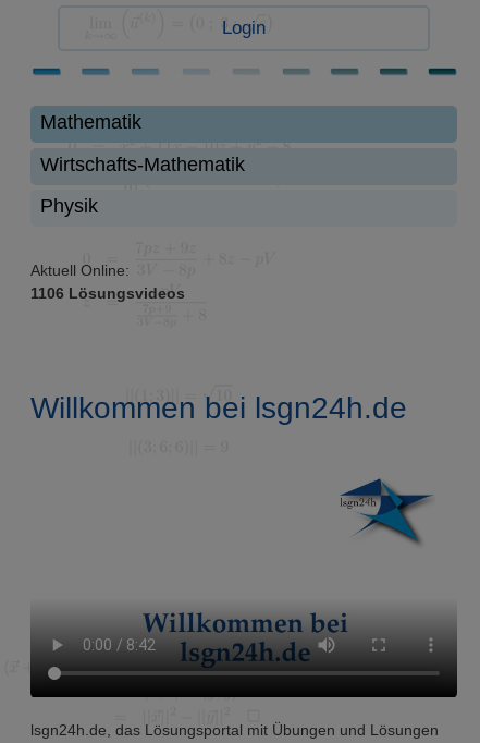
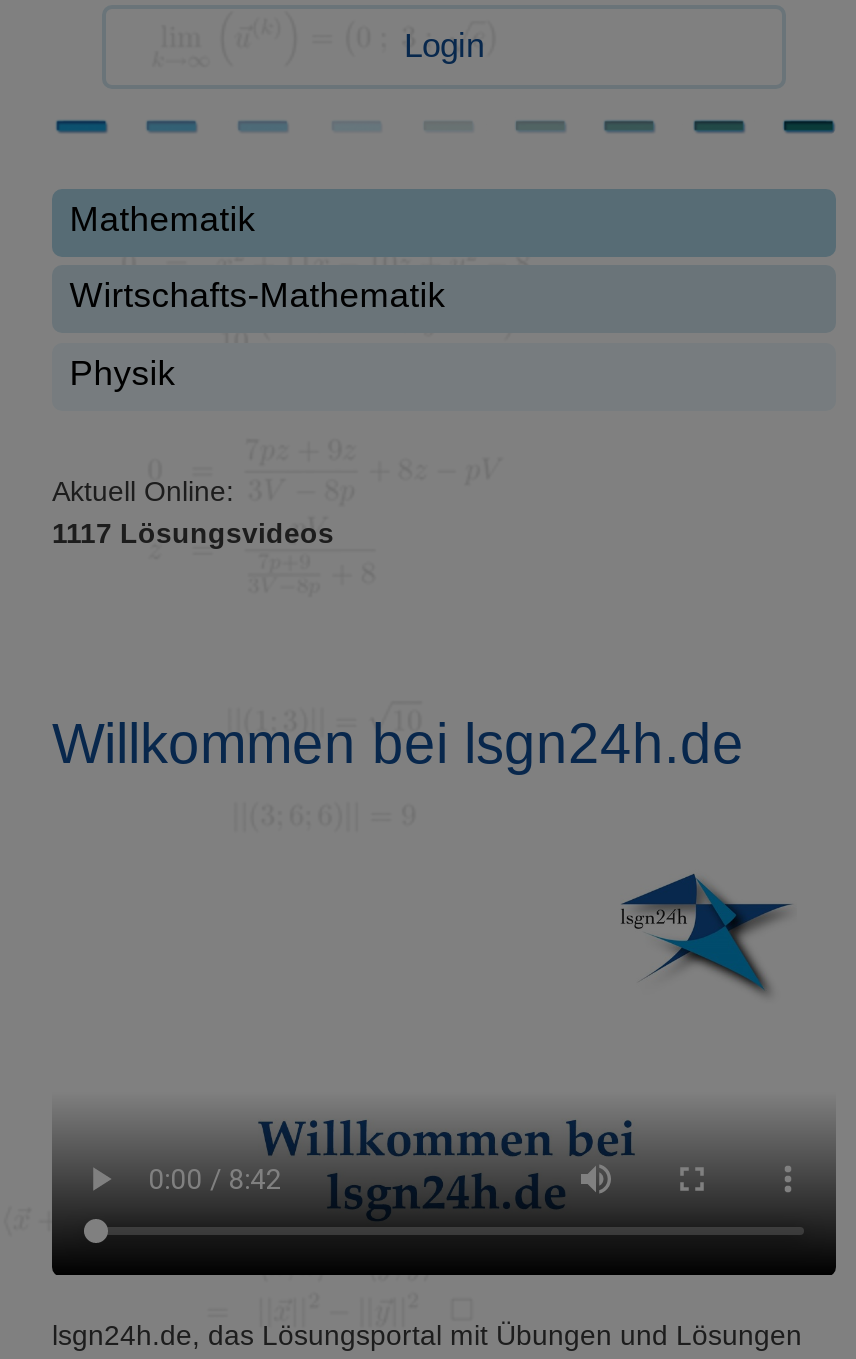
[30,284,185,302] 1106 Lösungsvideos -> [52,516,334,548] 1117 Lösungsvideos

